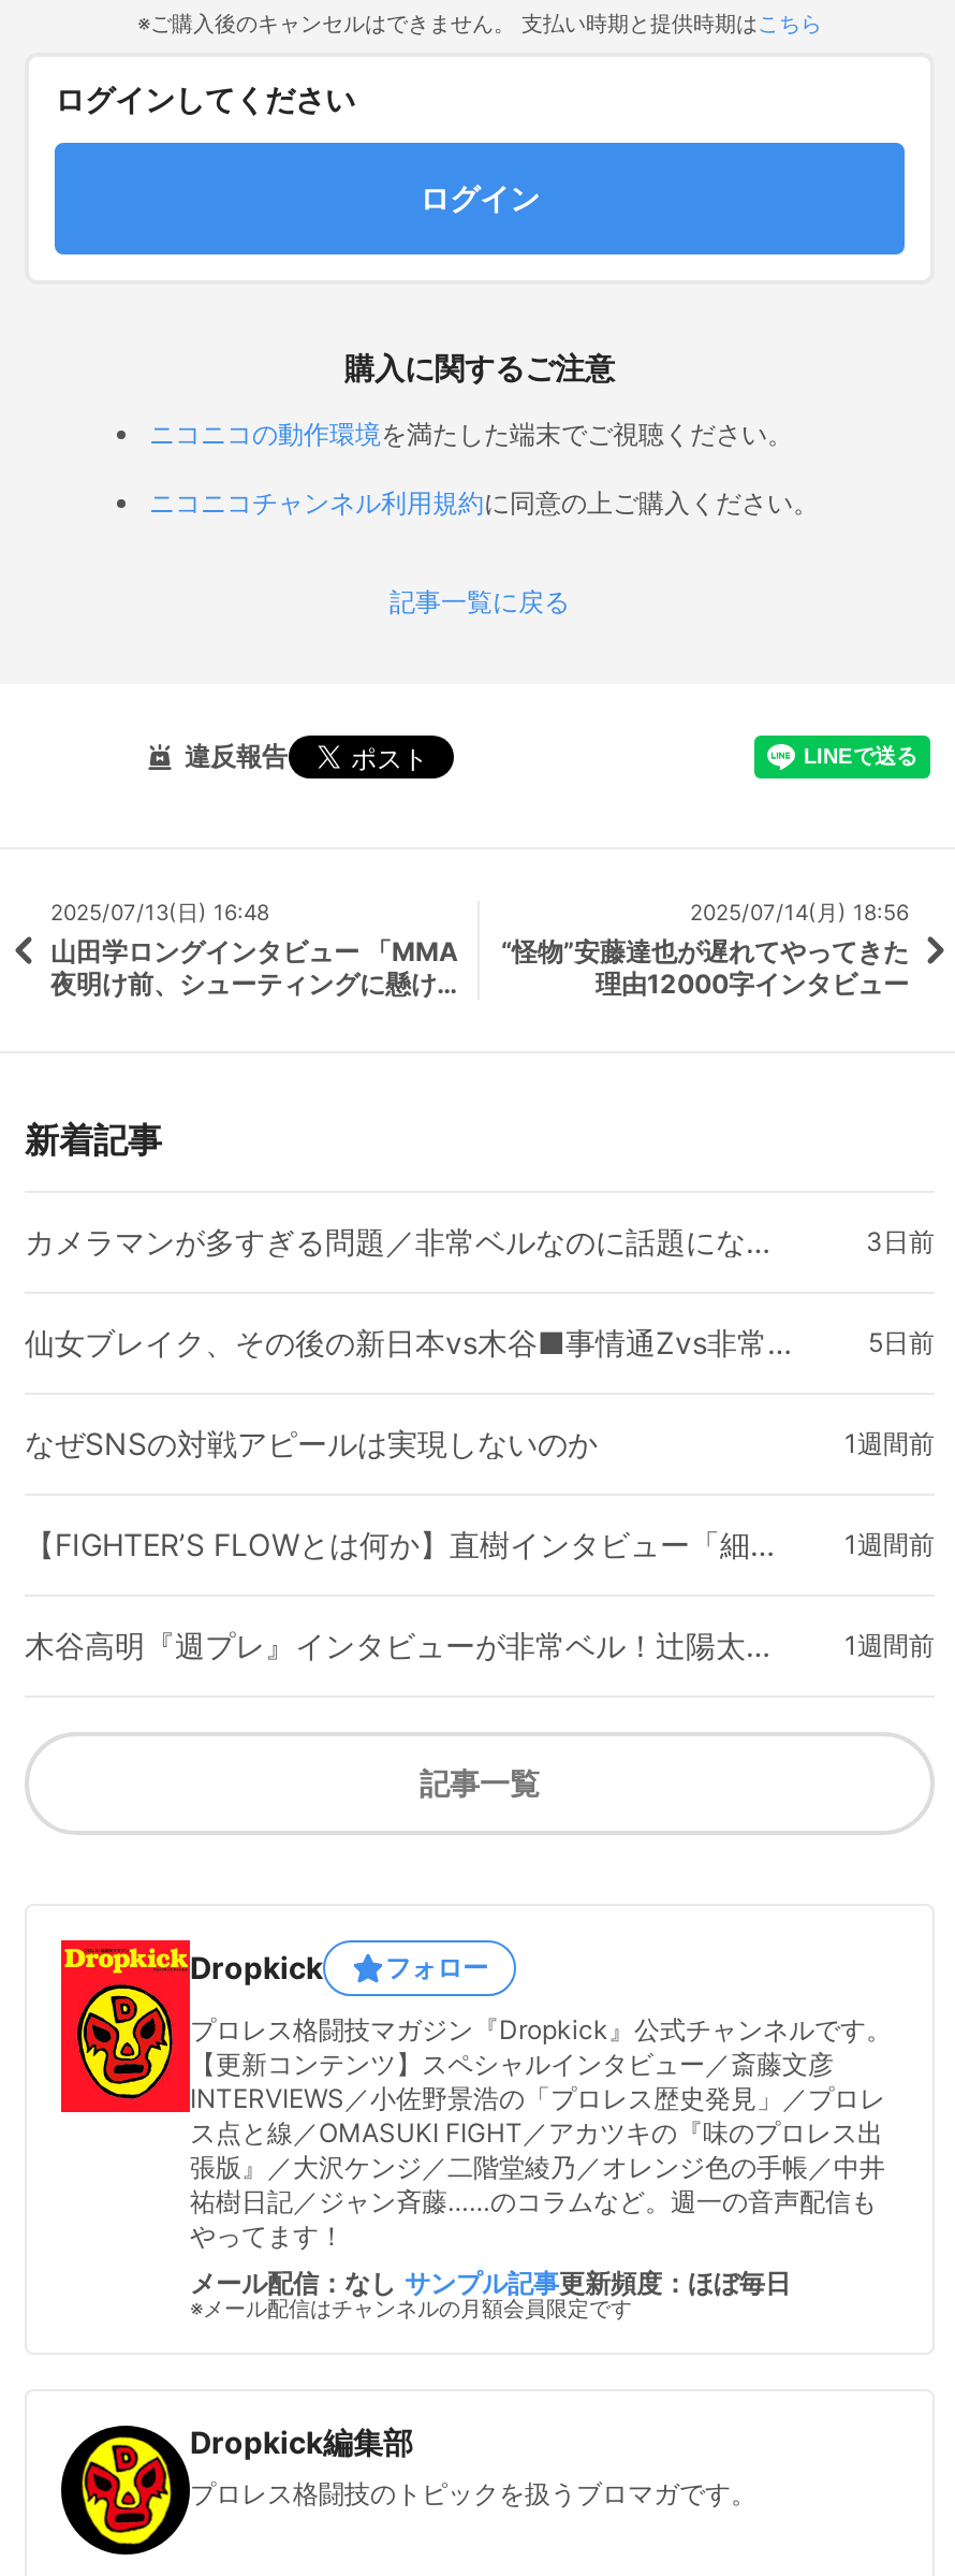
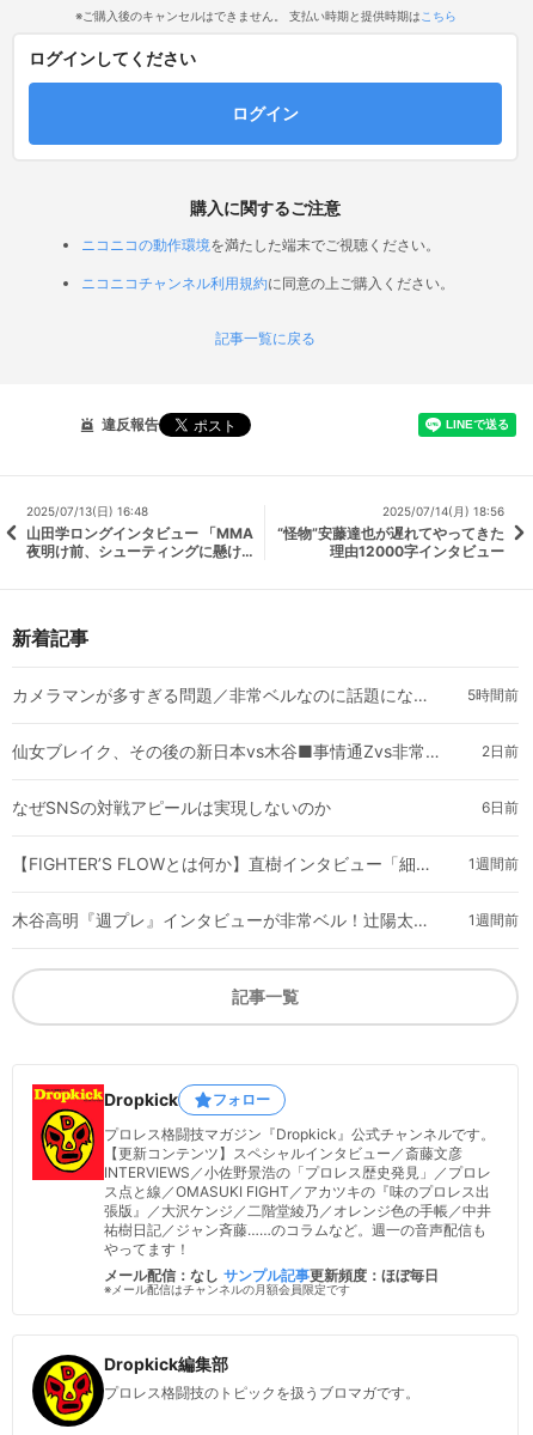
[866,1225,935,1257] 3日前 -> [467,686,519,704] 5時間前
[868,1326,935,1358] 5日前 -> [482,742,519,760] 2日前
[844,1427,935,1459] 1週間前 -> [482,798,519,816] 6日前

